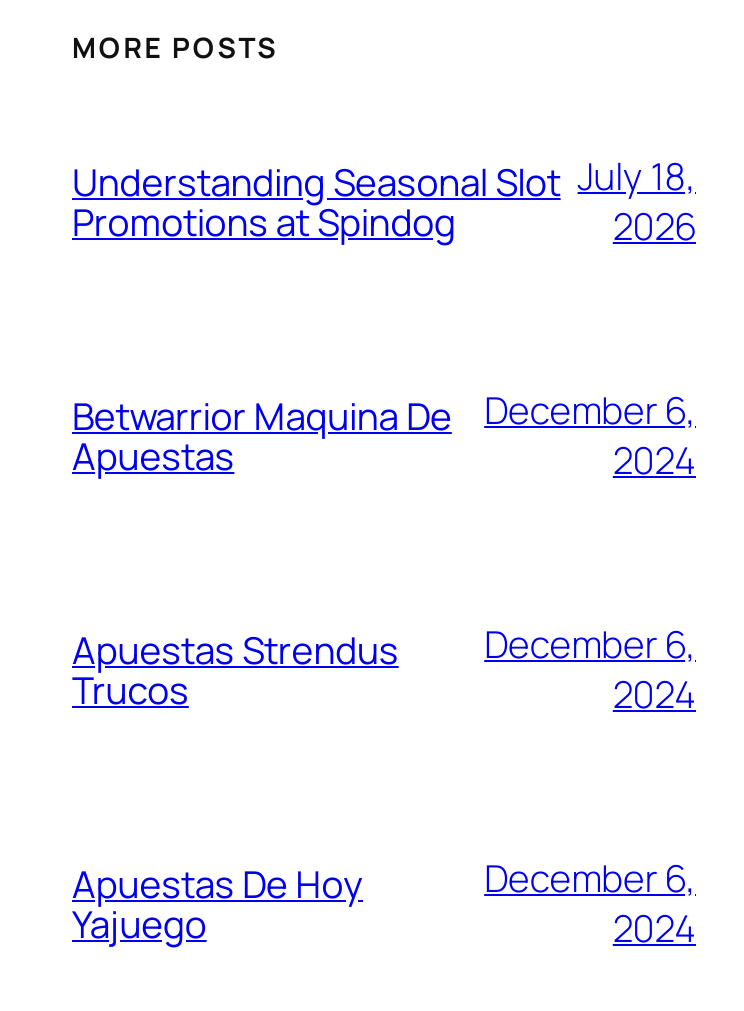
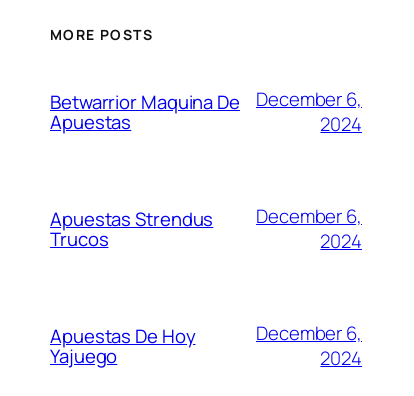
[72,155,561,247] Understanding Seasonal Slot | Promotions at Spindog -> none
[578,149,696,251] July 18, | 2026 -> none

